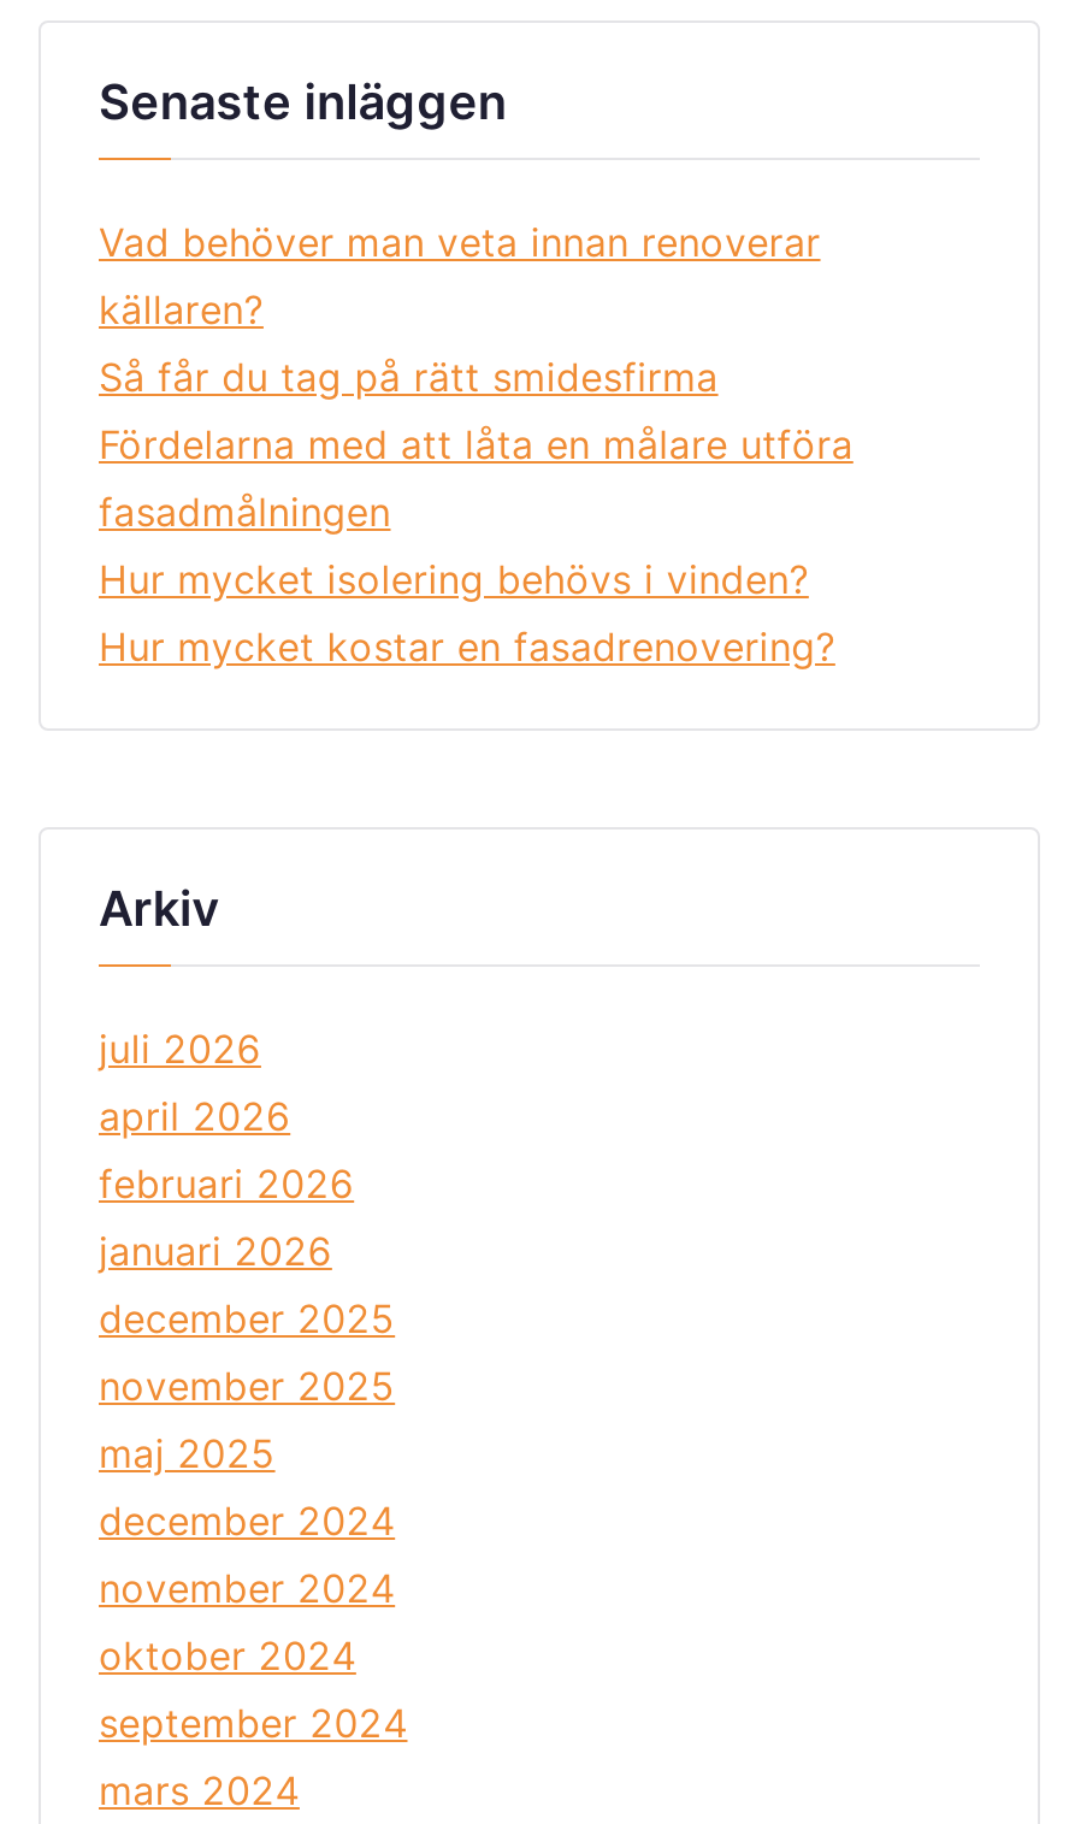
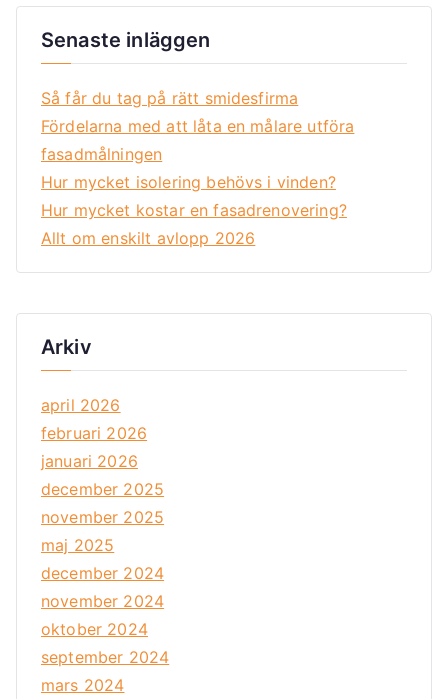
[99,218,821,333] Vad behöver man veta innan renoverar | källaren? -> none
none -> [41,228,255,248] Allt om enskilt avlopp 2026
[99,1024,261,1072] juli 2026 -> none

